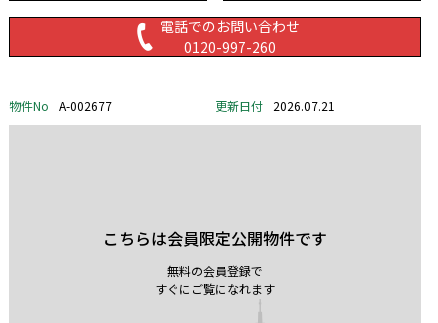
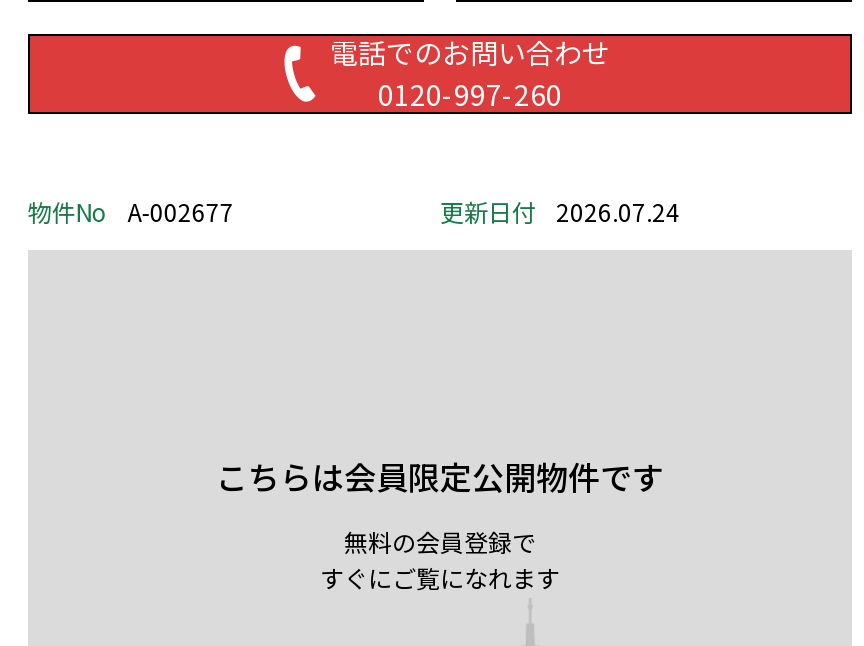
[215,97,335,114] 更新日付 2026.07.21 -> [440,193,680,227] 更新日付 2026.07.24

